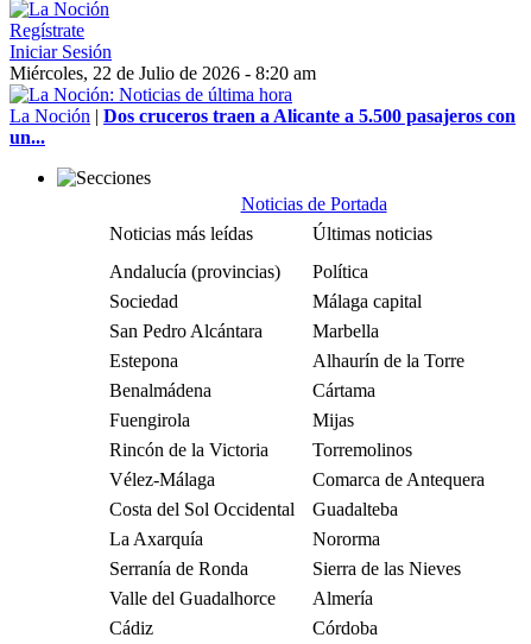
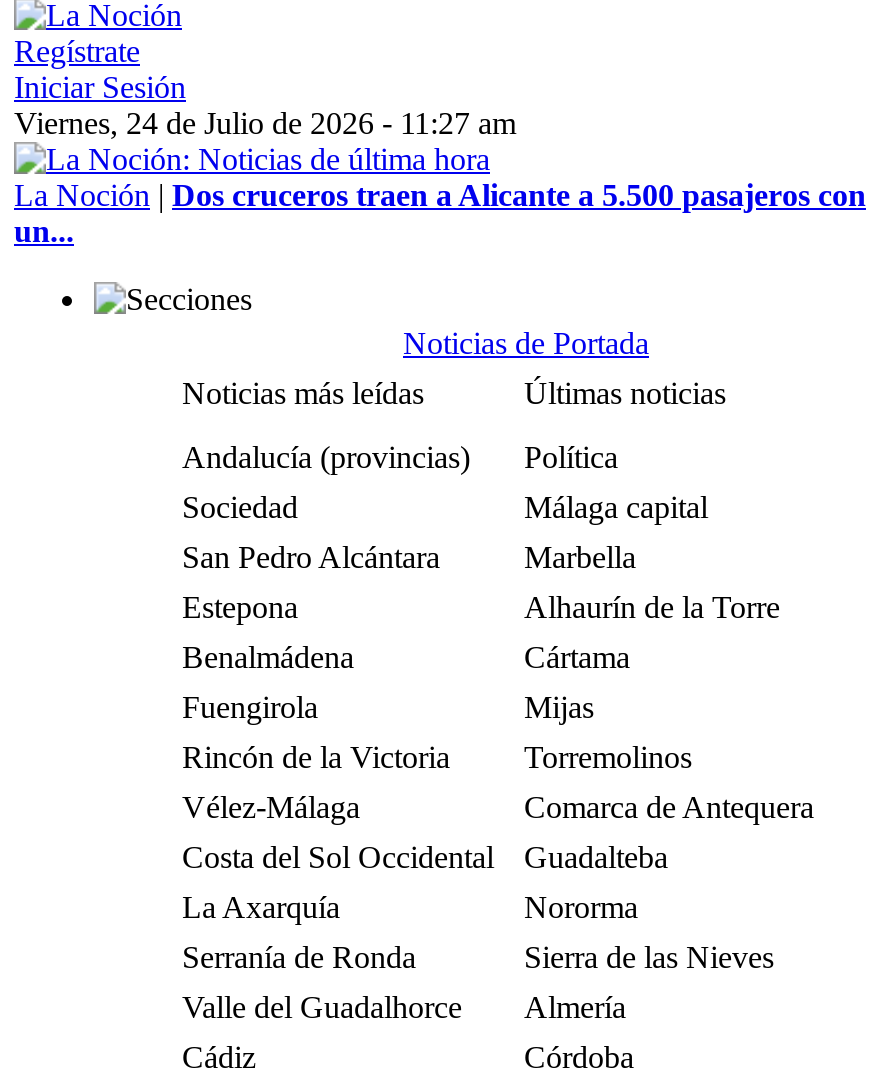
[10,63,316,83] Miércoles, 22 de Julio de 2026 - 8:20 am -> [14,106,516,140] Viernes, 24 de Julio de 2026 - 11:27 am

